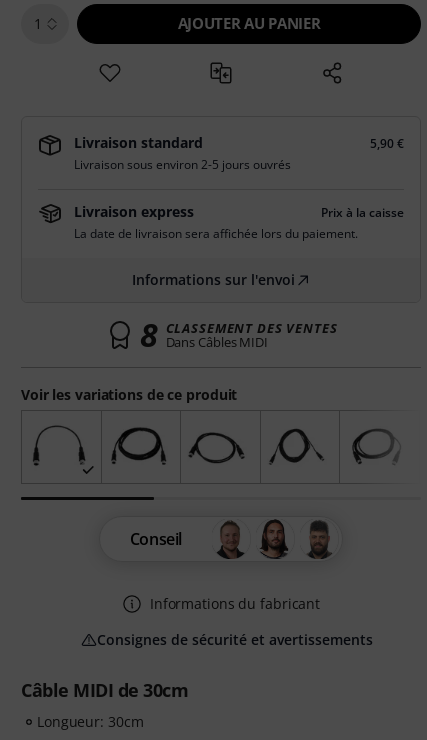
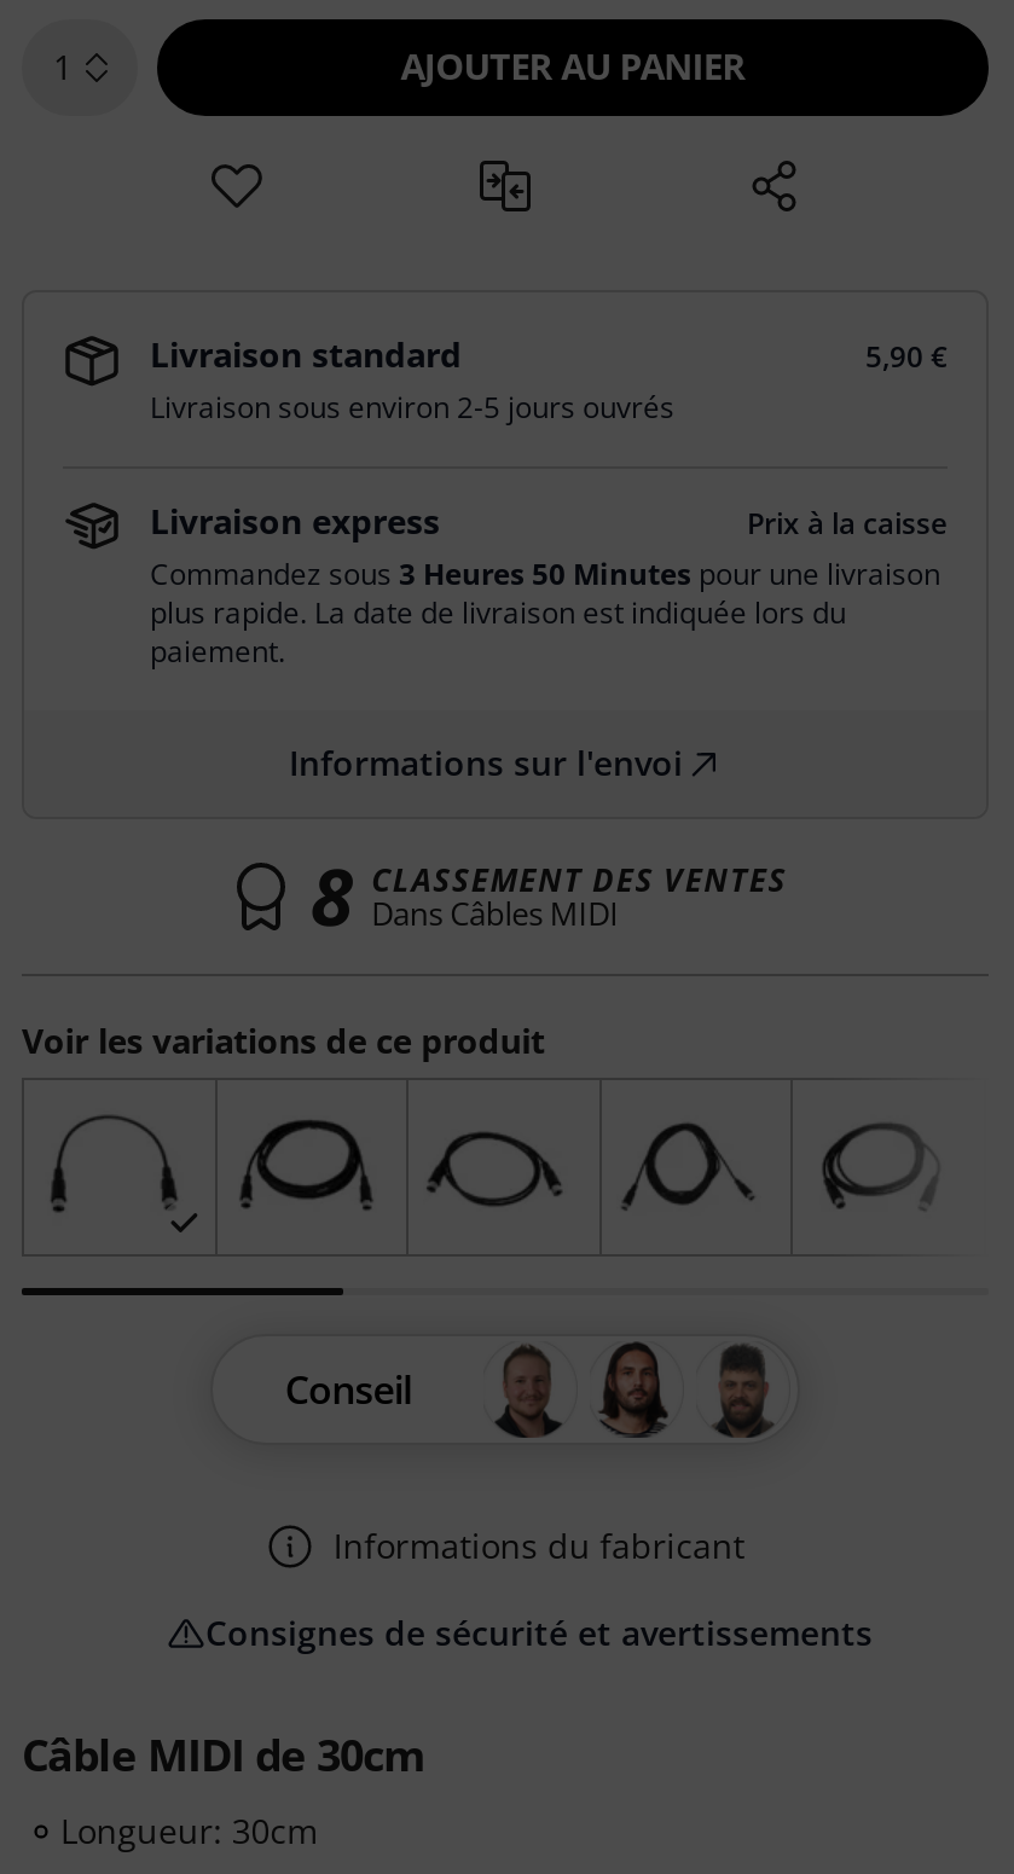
[74,225,358,242] La date de livraison sera affichée lors du paiement. -> [150,553,940,672] Commandez sous 3 Heures 50 Minutes pour une livraison | plus rapide. La date de livraison est indiquée lors du | paiement.

